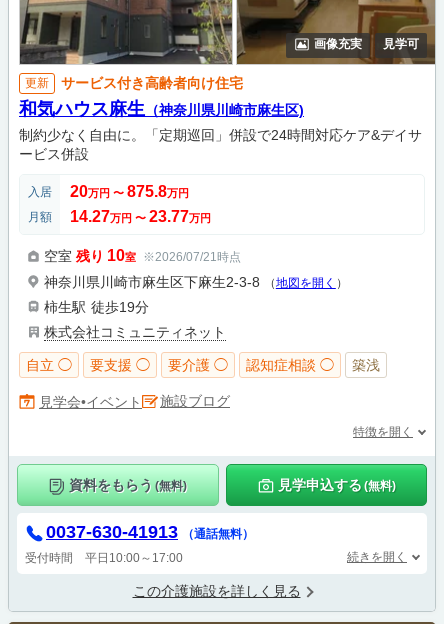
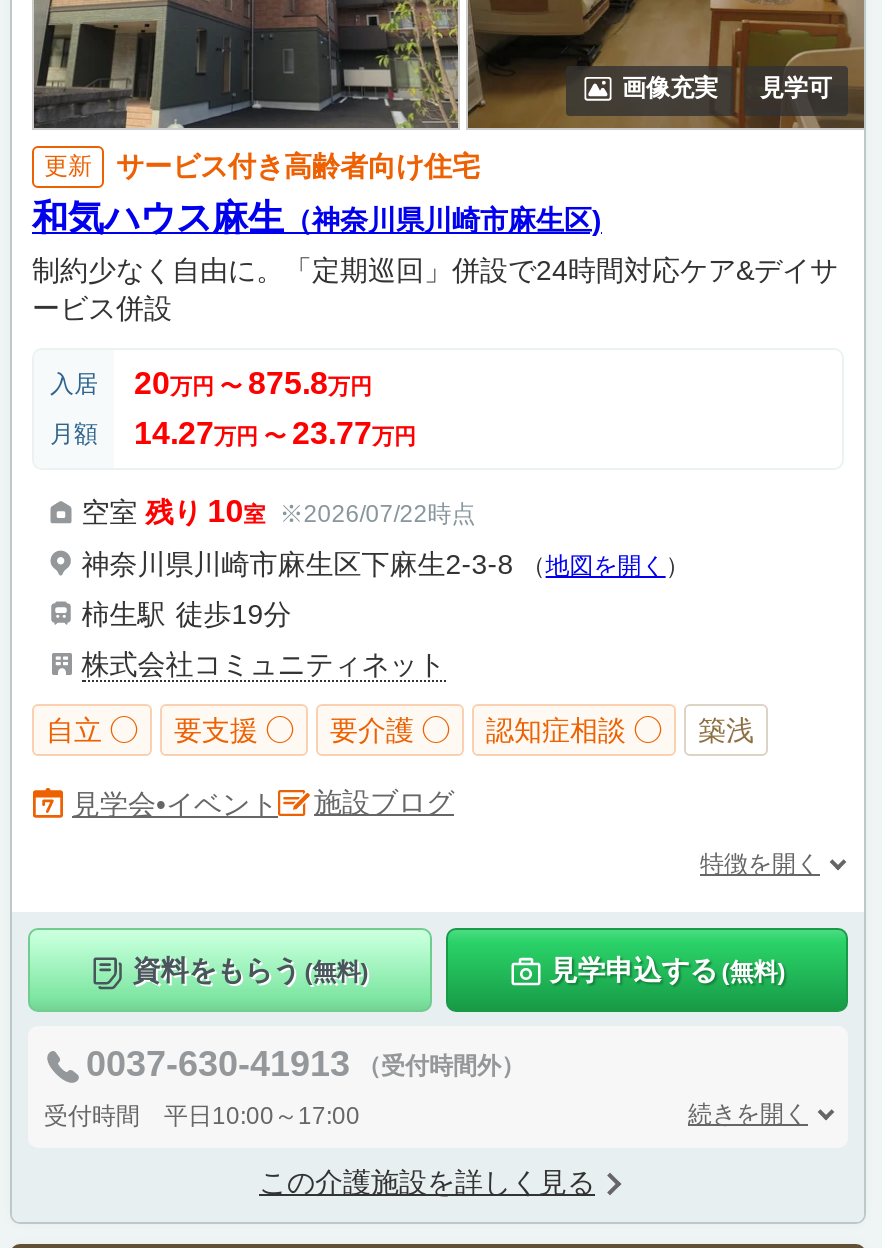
[44,247,241,264] 空室残り 10室 ※2026/07/21時点 -> [82,495,476,529] 空室残り 10室 ※2026/07/22時点
[46,522,253,542] 0037-630-41913 （通話無料） -> [86,1045,525,1085] 0037-630-41913 （受付時間外）

